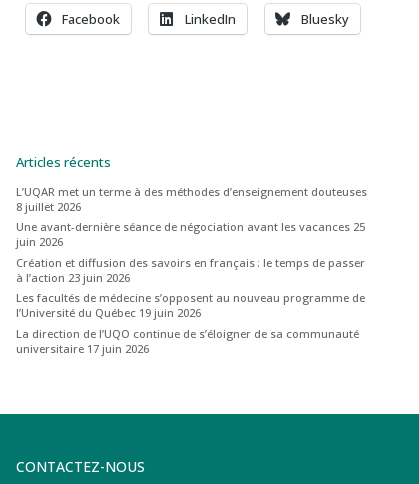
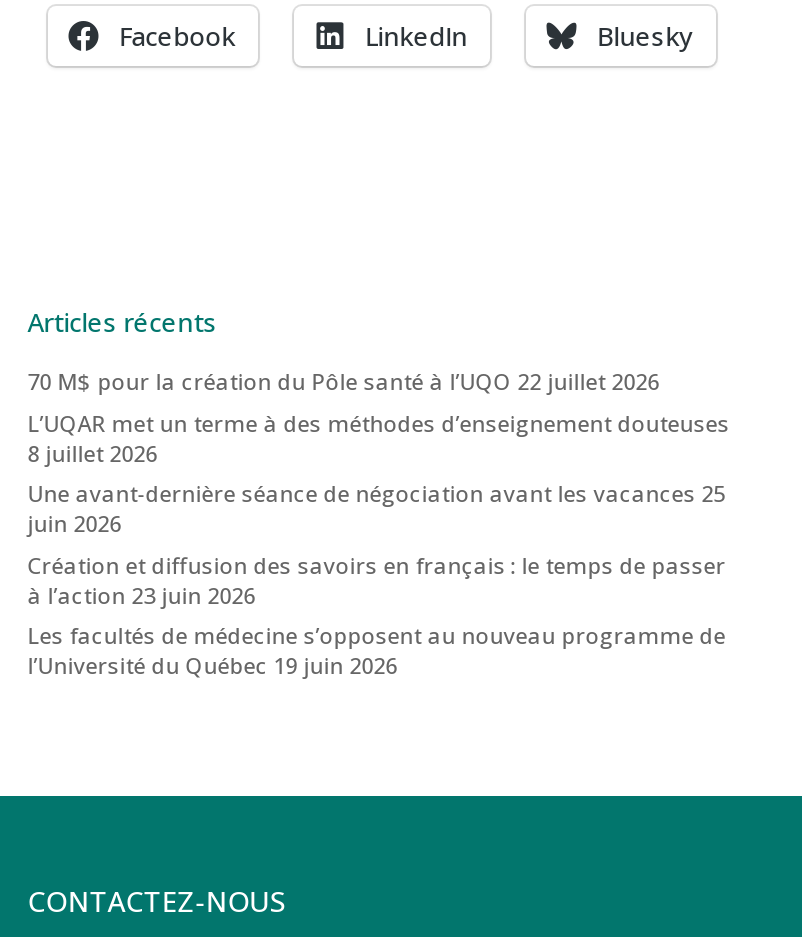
none -> [28,366,660,396] 70 M$ pour la création du Pôle santé à l’UQO 22 juillet 2026
moved [16,184,367,320] -> [28,407,730,680]: L’UQAR met un terme à des méthodes d’enseignement douteuses | 8 juillet 2026 | Une avant-dernière séance de négociation avant les vacances 25 | juin 2026 | Création et diffusion des savoirs en français : le temps de passer | à l’action 23 juin 2026 | Les facultés de médecine s’opposent au nouveau programme de | l’Université du Québec 19 juin 2026
[16,326,359,356] La direction de l’UQO continue de s’éloigner de sa communauté | universitaire 17 juin 2026 -> none

